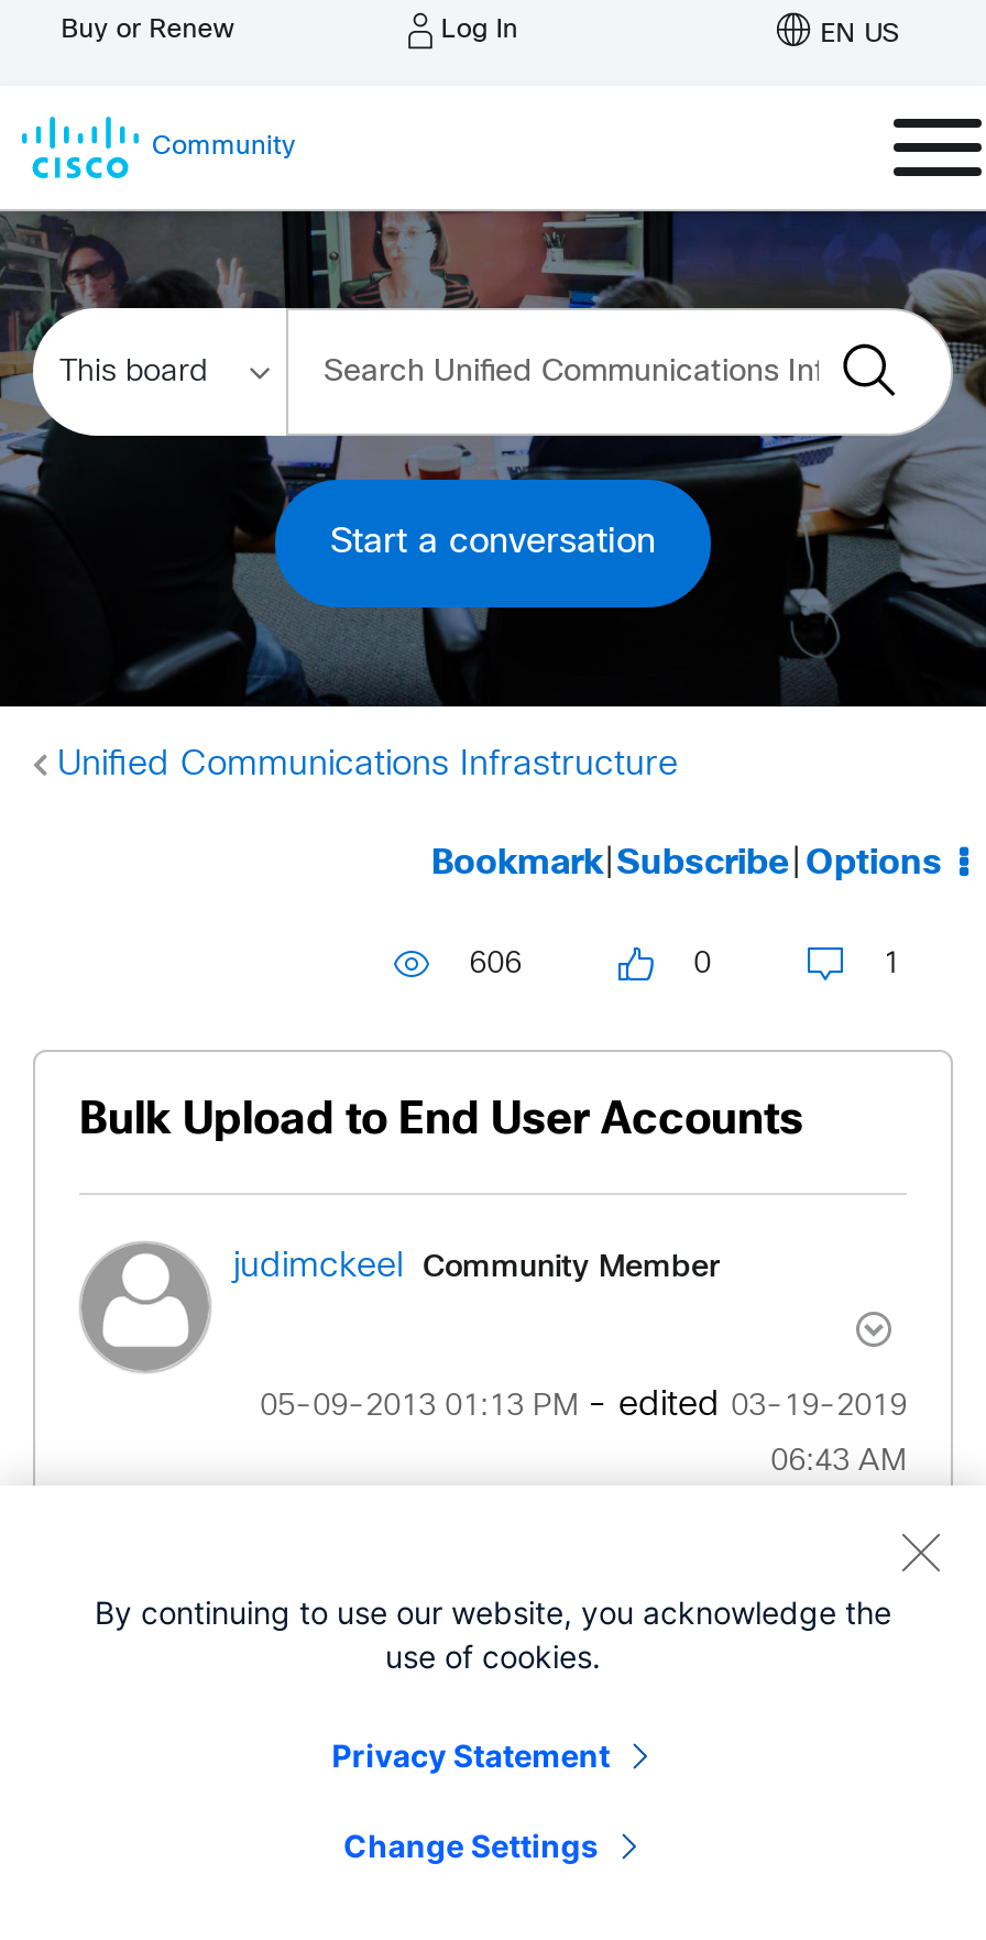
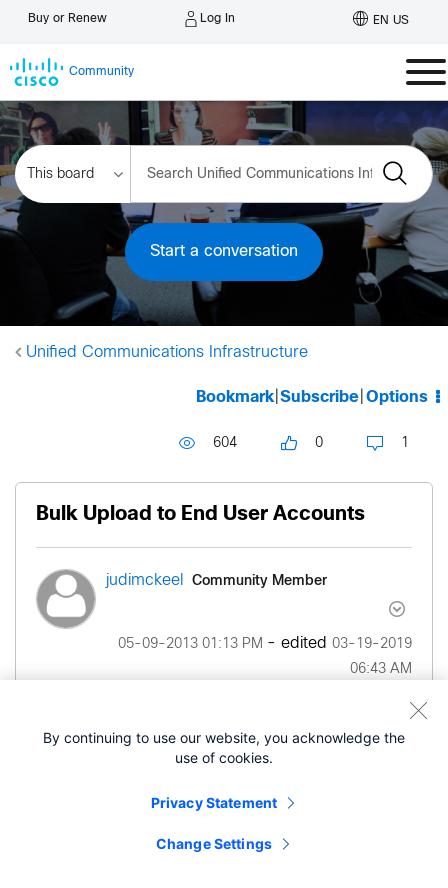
[469,951,522,979] 606 -> [213,437,237,450] 604

